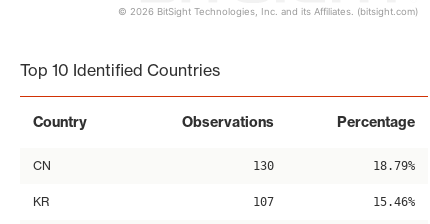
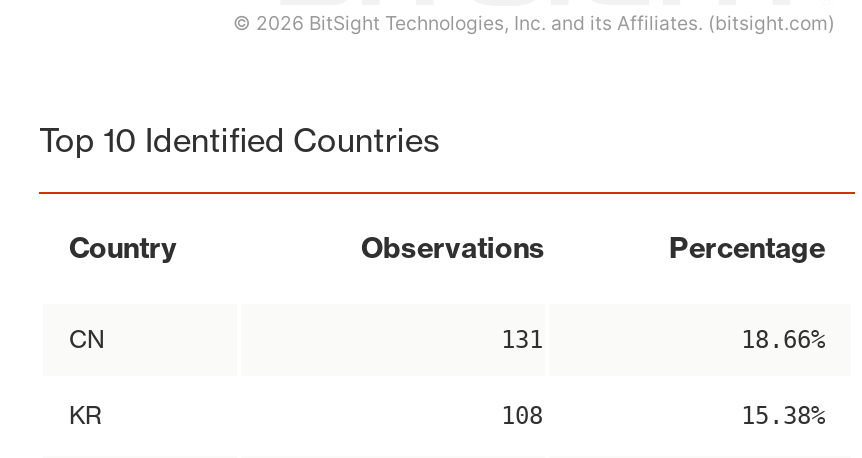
[253,159,274,173] 130 -> [501,326,543,354] 131
[373,159,415,173] 18.79% -> [741,326,825,354] 18.66%
[253,195,274,209] 107 -> [501,402,543,430] 108
[373,195,415,209] 15.46% -> [741,402,825,430] 15.38%

